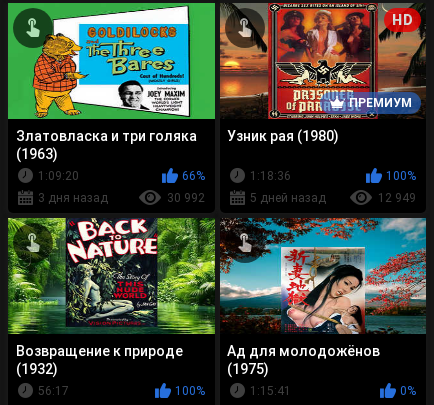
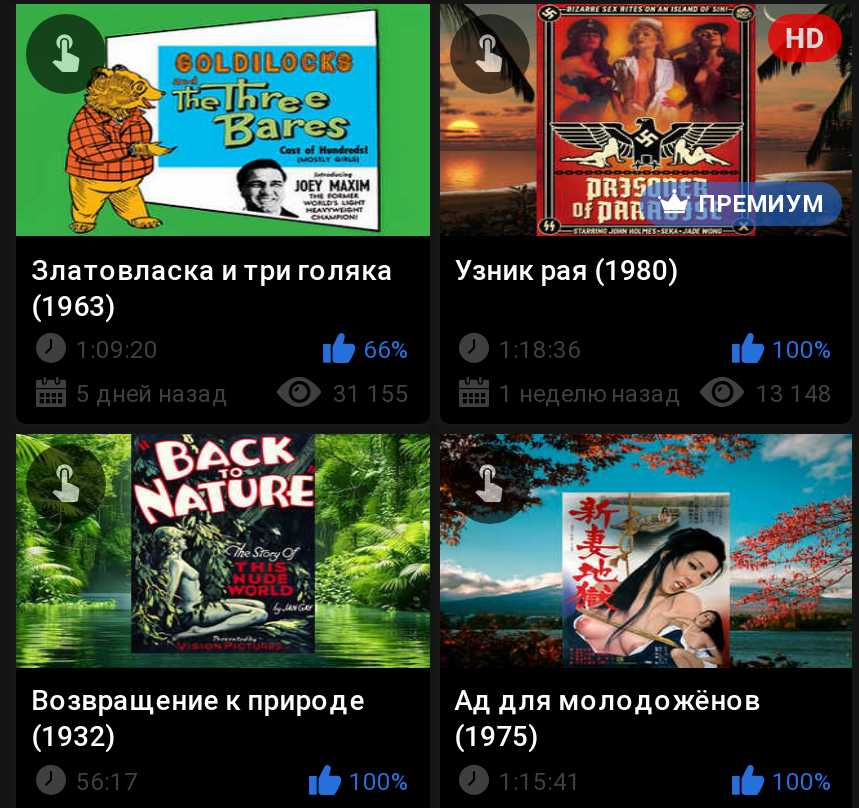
[38,191,108,205] 3 дня назад -> [76,380,228,408] 5 дней назад
[166,191,204,205] 30 992 -> [333,380,409,408] 31 155
[249,191,325,205] 5 дней назад -> [499,380,681,408] 1 неделю назад
[378,191,416,205] 12 949 -> [756,380,832,408] 13 148
[400,384,416,398] 0% -> [772,767,832,795] 100%

